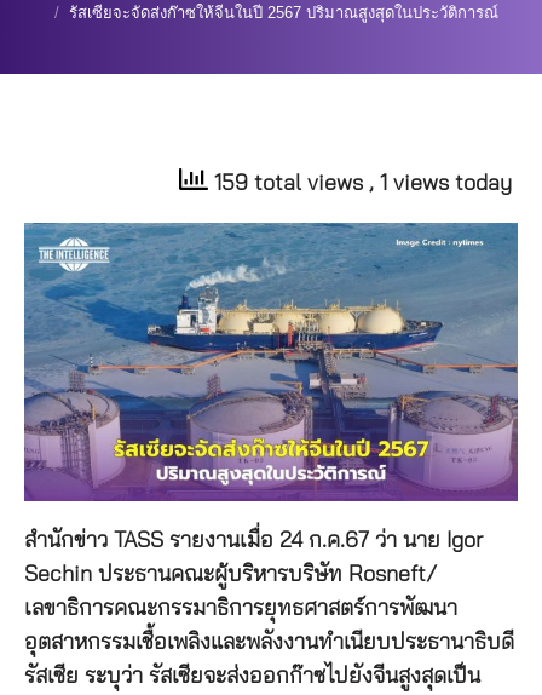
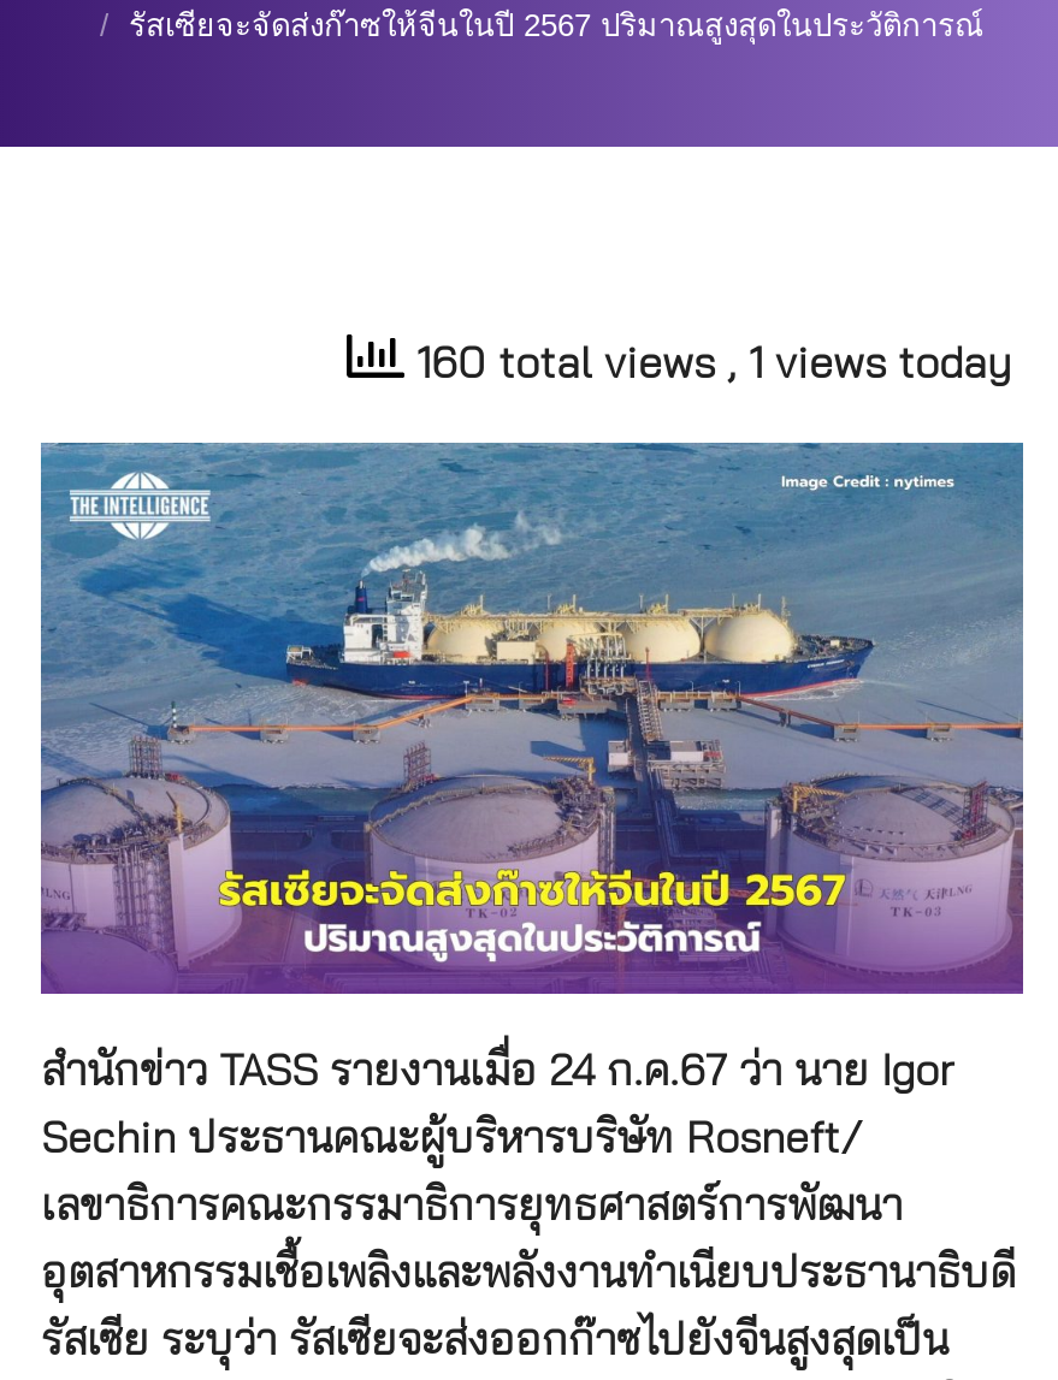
[208,173,512,195] 159 total views, 1 views today -> [404,344,1011,387] 160 total views, 1 views today

